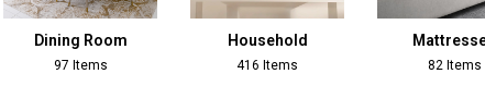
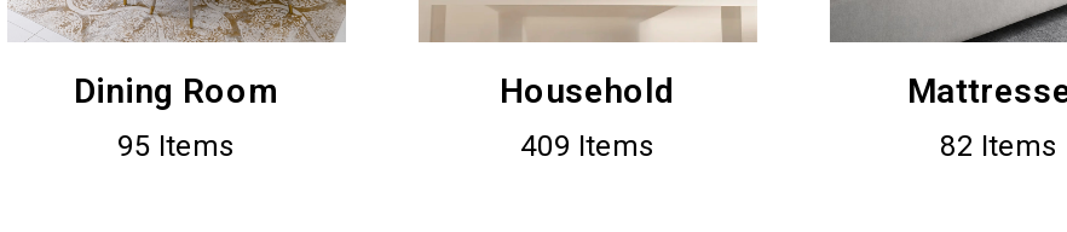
[53,58,107,73] 97 Items -> [117,129,236,163] 95 Items
[236,58,298,73] 416 Items -> [520,129,656,163] 409 Items

